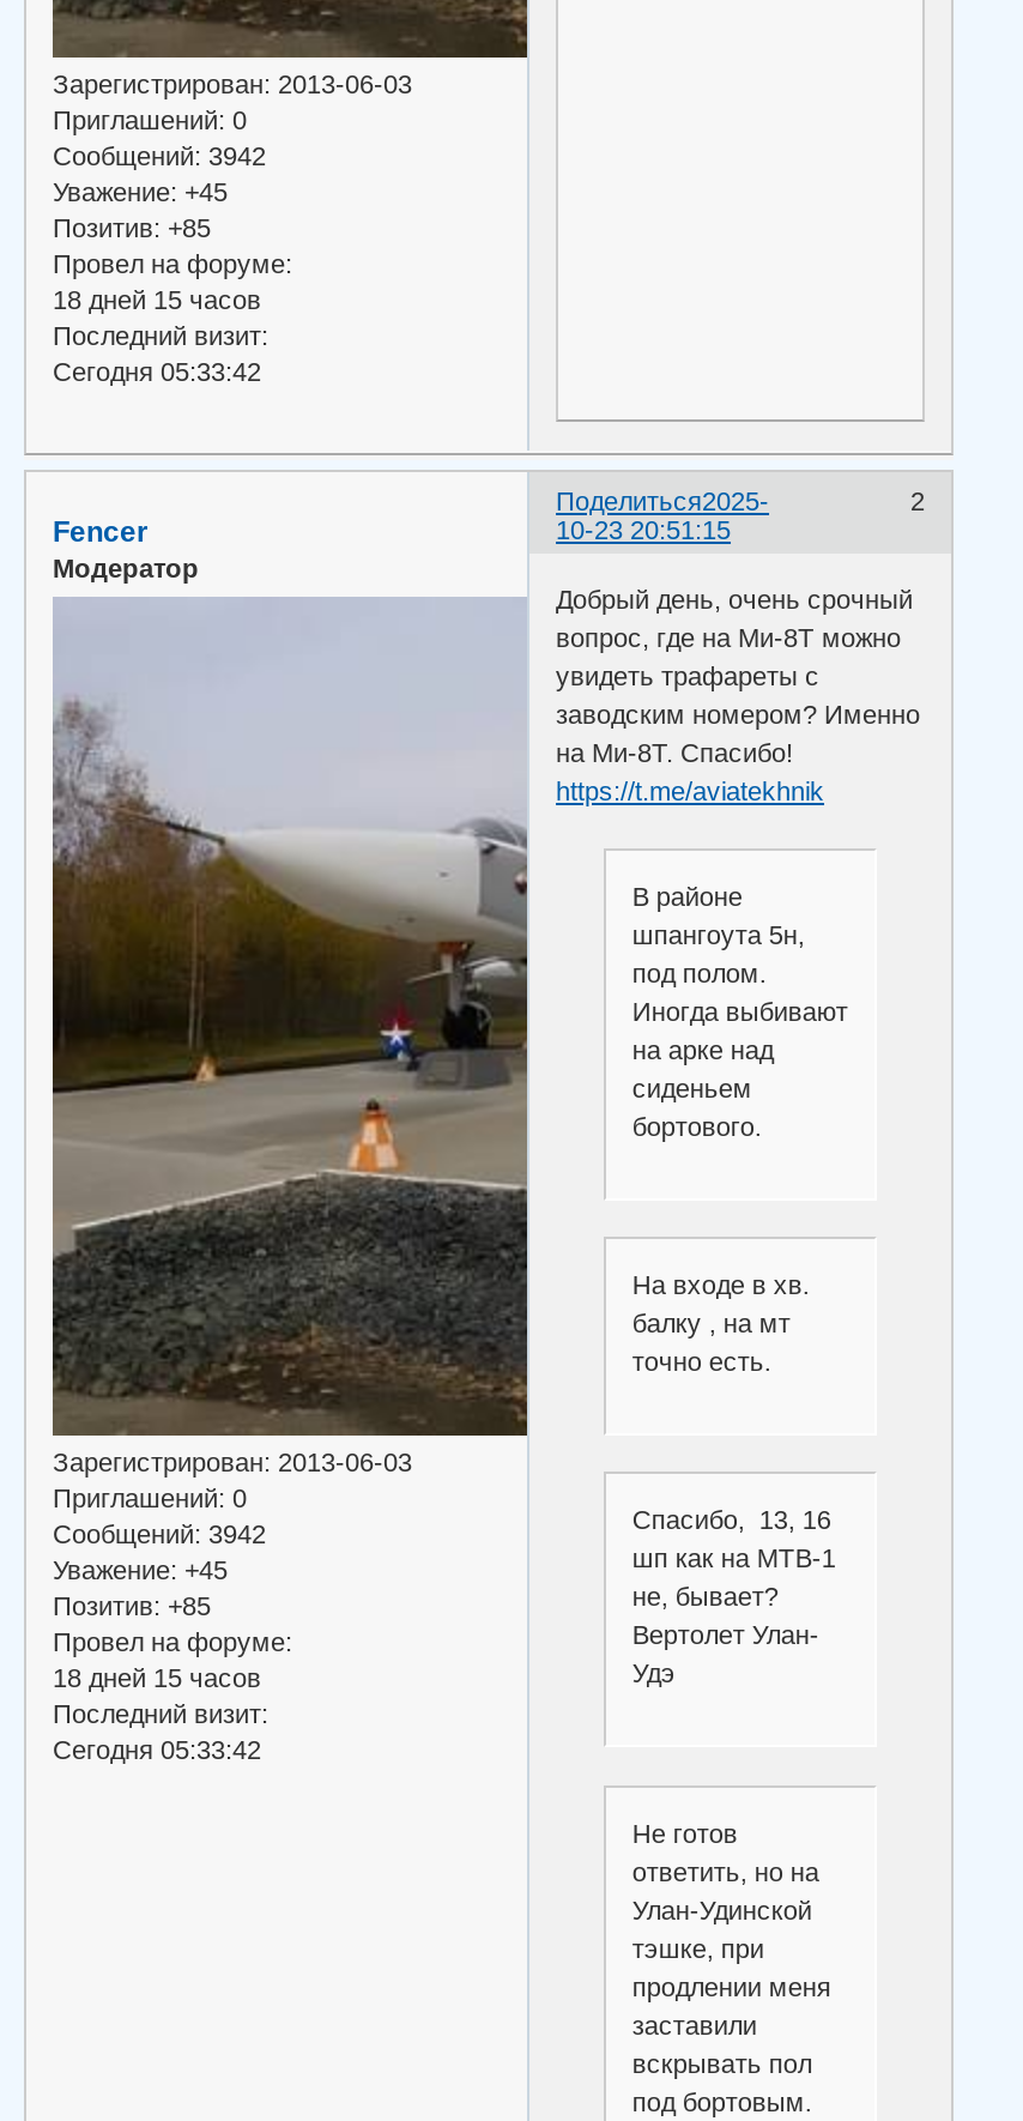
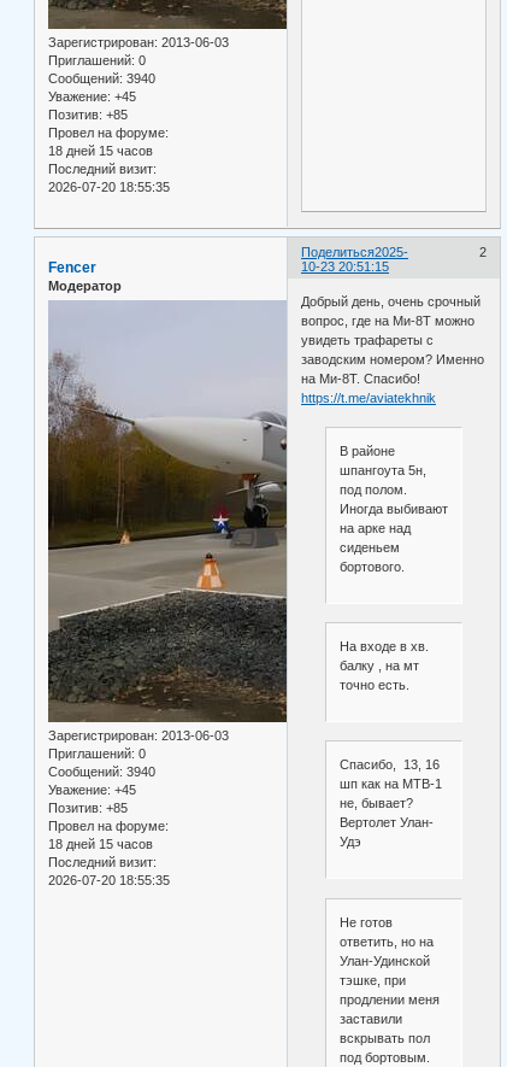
[53,141,266,170] Сообщений: 3942 -> [48,71,155,85] Сообщений: 3940
[53,357,261,385] Сегодня 05:33:42 -> [48,179,170,194] 2026-07-20 18:55:35
[53,1519,266,1548] Сообщений: 3942 -> [48,764,155,779] Сообщений: 3940
[53,1735,261,1764] Сегодня 05:33:42 -> [48,873,170,887] 2026-07-20 18:55:35

